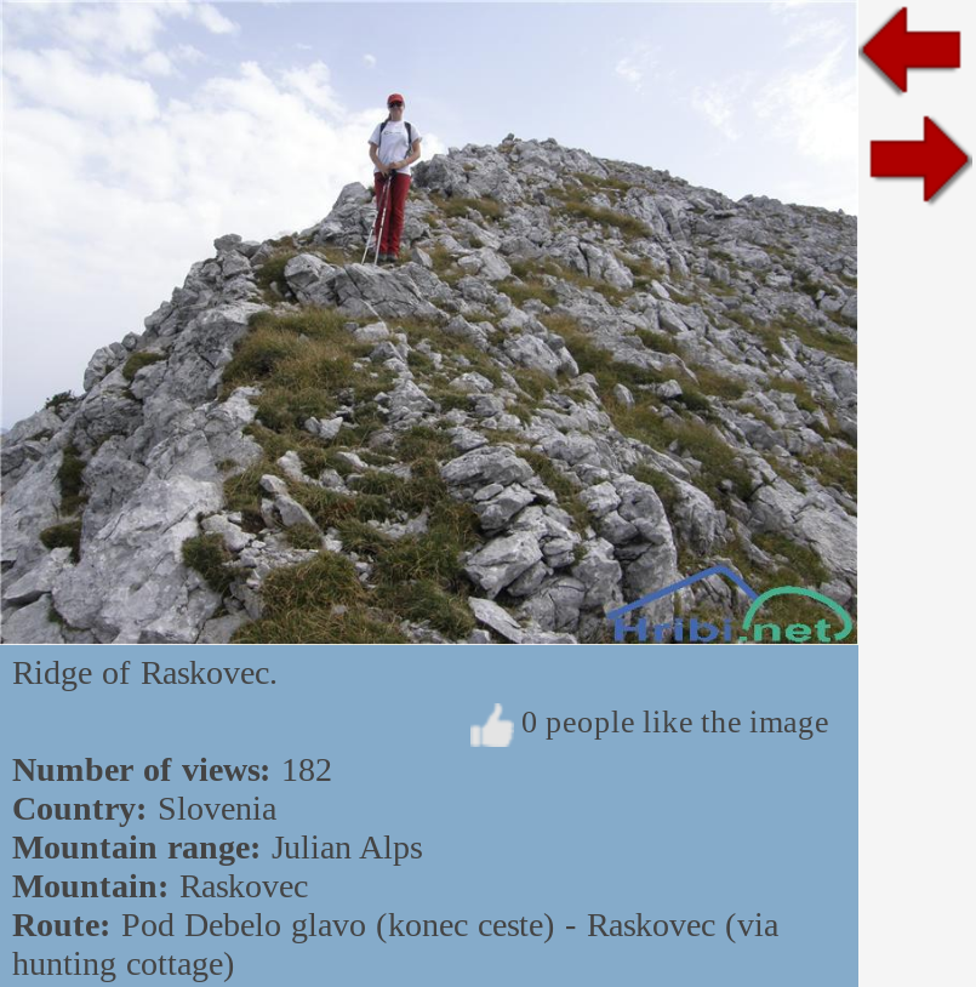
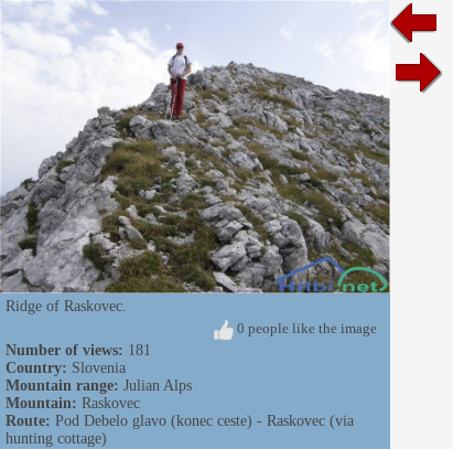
[12,751,332,787] Number of views: 182 -> [6,341,151,358] Number of views: 181

